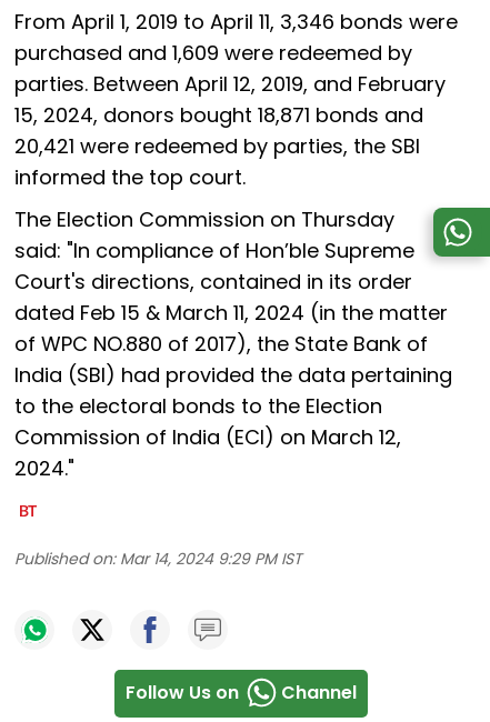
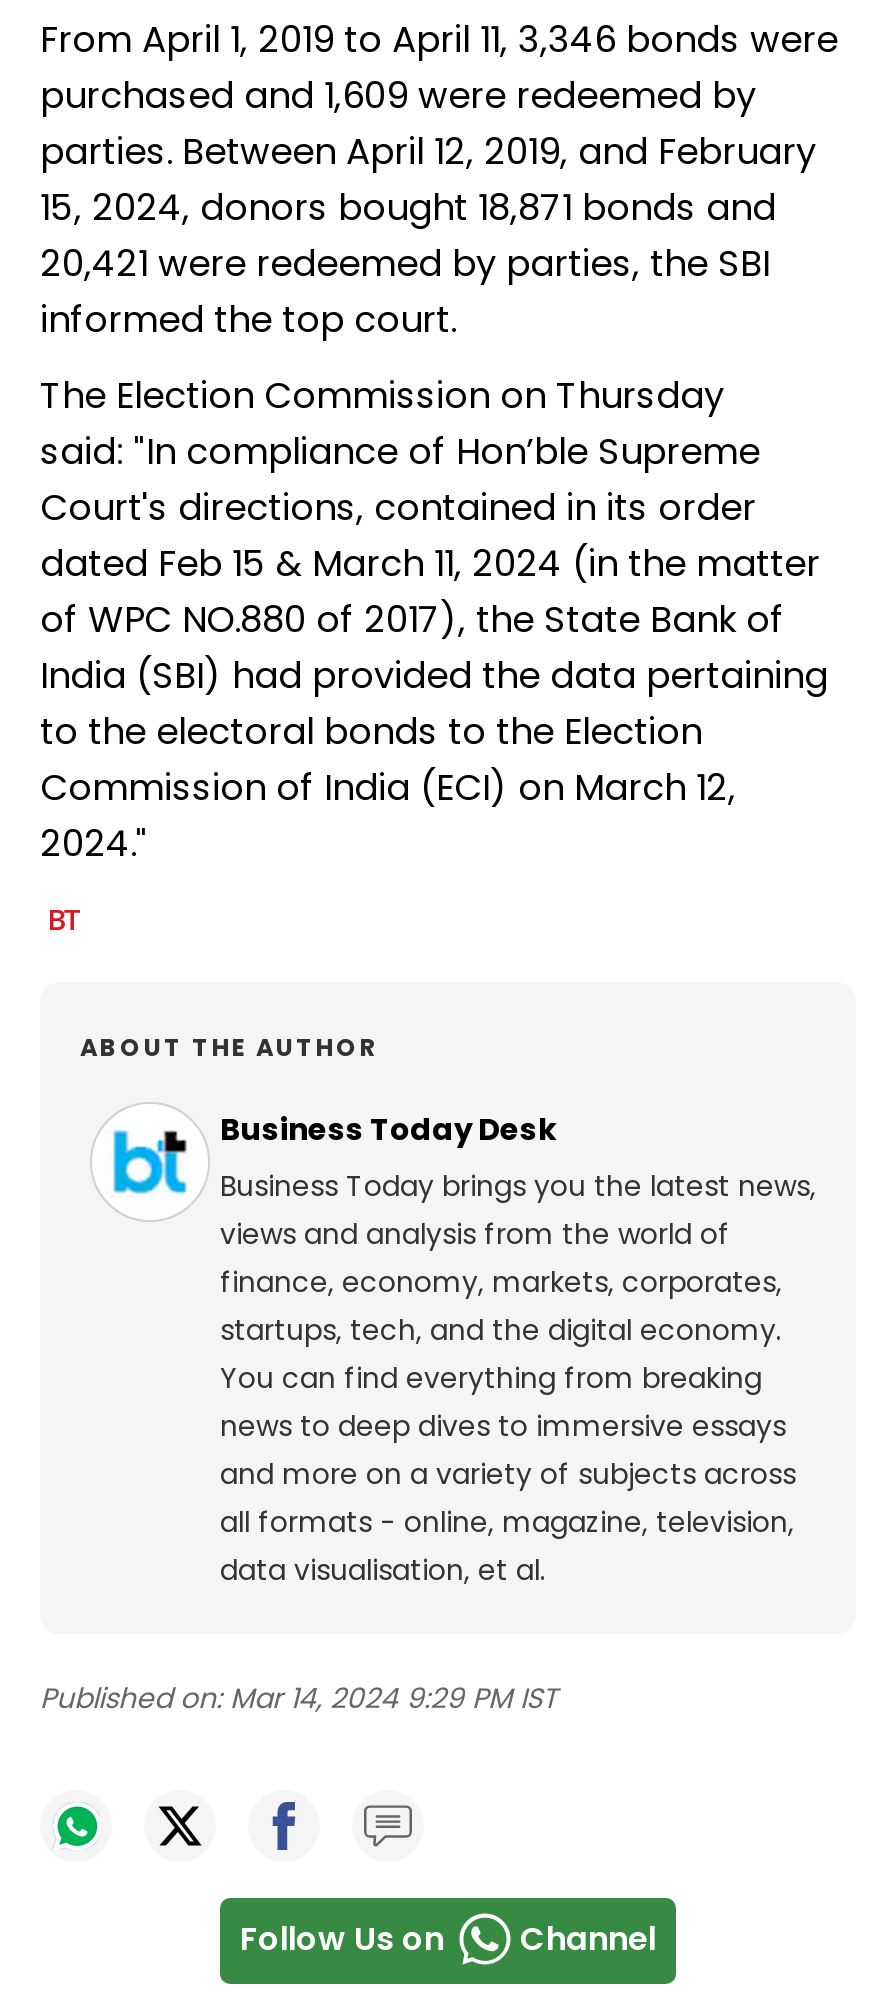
[428,207,487,261] [image] -> none
none -> [80,1030,816,1590] [image] | ABOUT THE AUTHOR | Business Today Desk | Business Today brings you the latest news, | views and analysis from the world of | finance, economy, markets, corporates, | startups, tech, and the digital economy. | You can find everything from breaking | news to deep dives to immersive essays | and more on a variety of subjects across | all formats - online, magazine, television, | data visualisation, et al.

